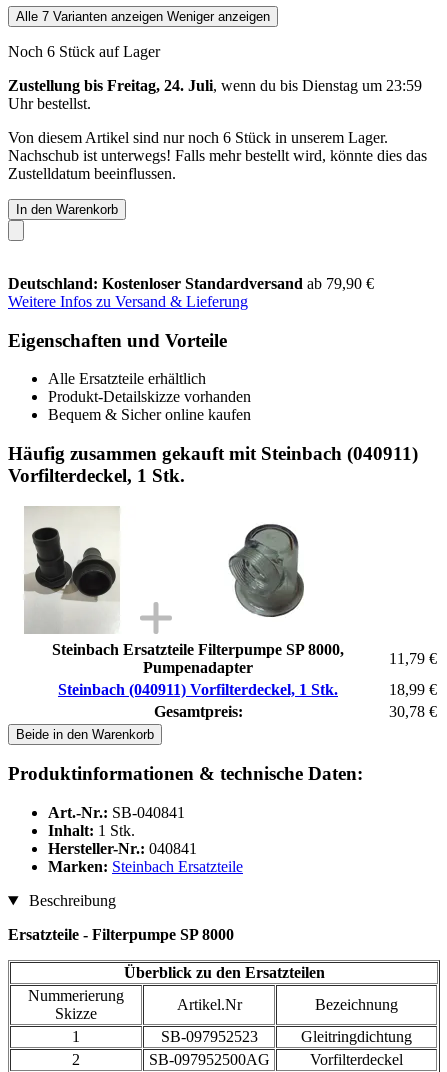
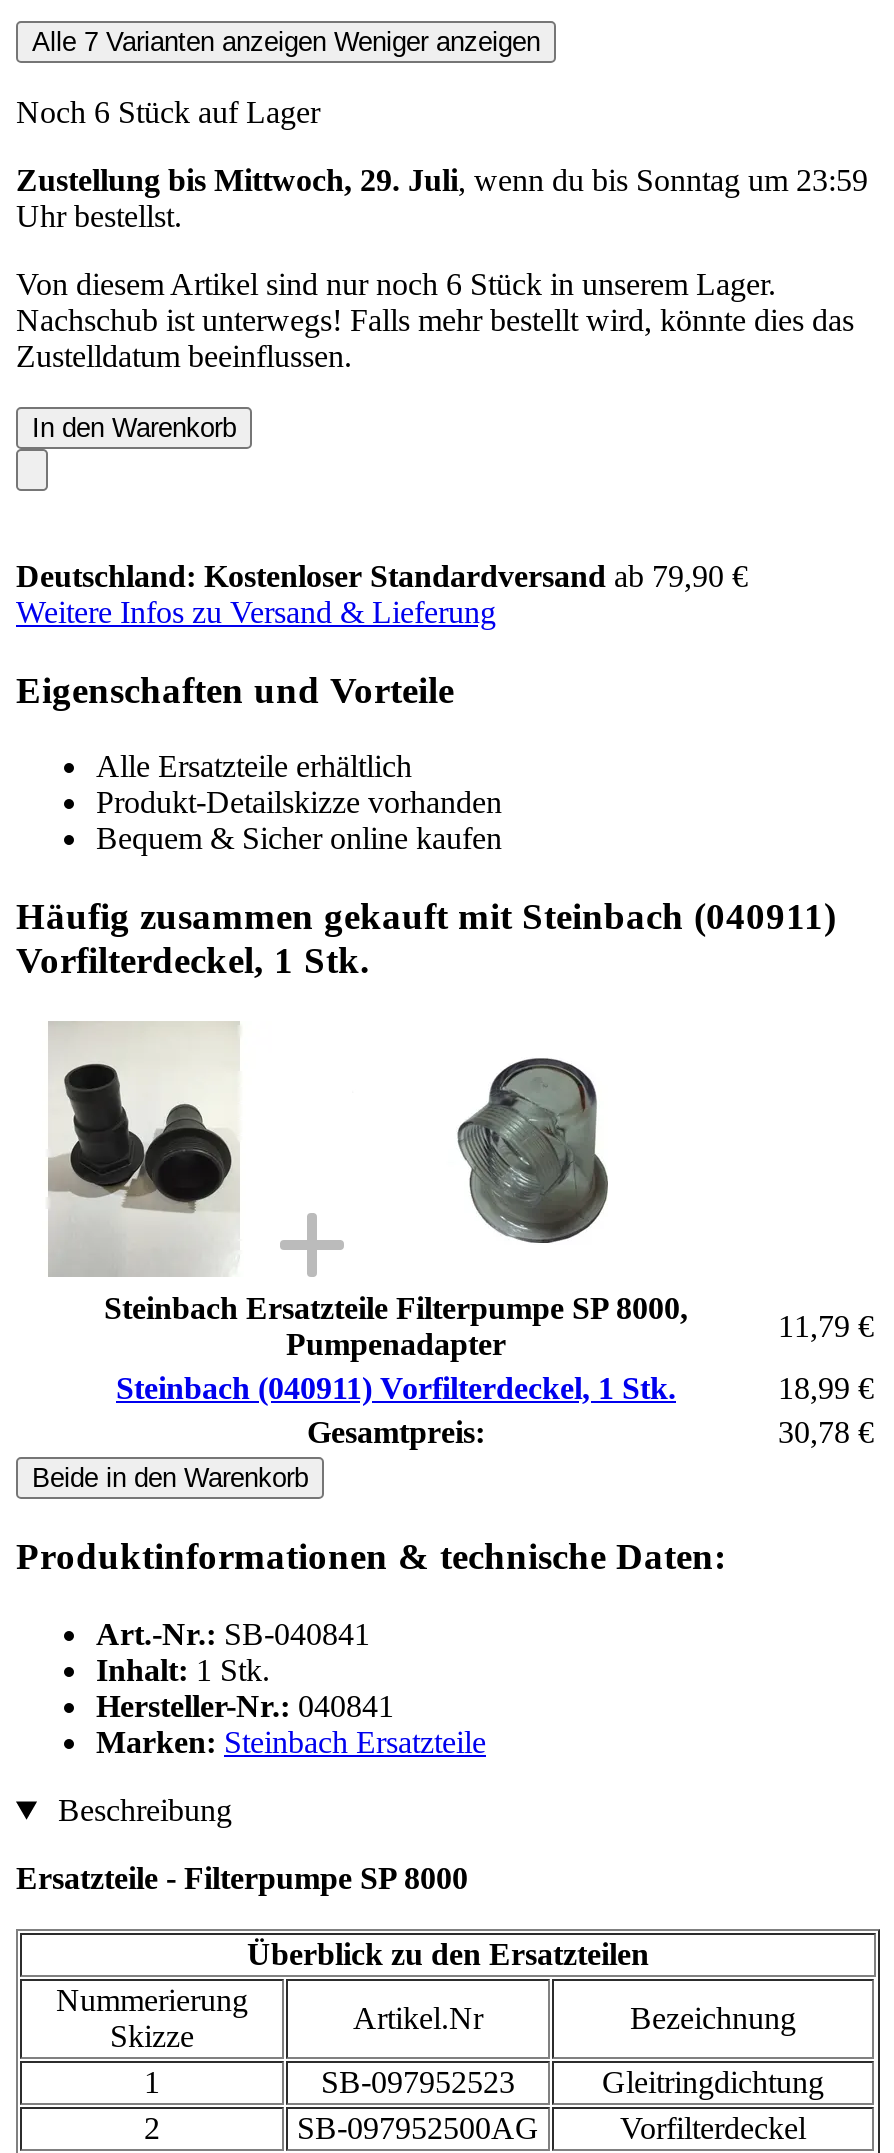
[8,77,422,94] Zustellung bis Freitag, 24. Juli, wenn du bis Dienstag um 23:59 -> [16,163,868,197] Zustellung bis Mittwoch, 29. Juli, wenn du bis Sonntag um 23:59

